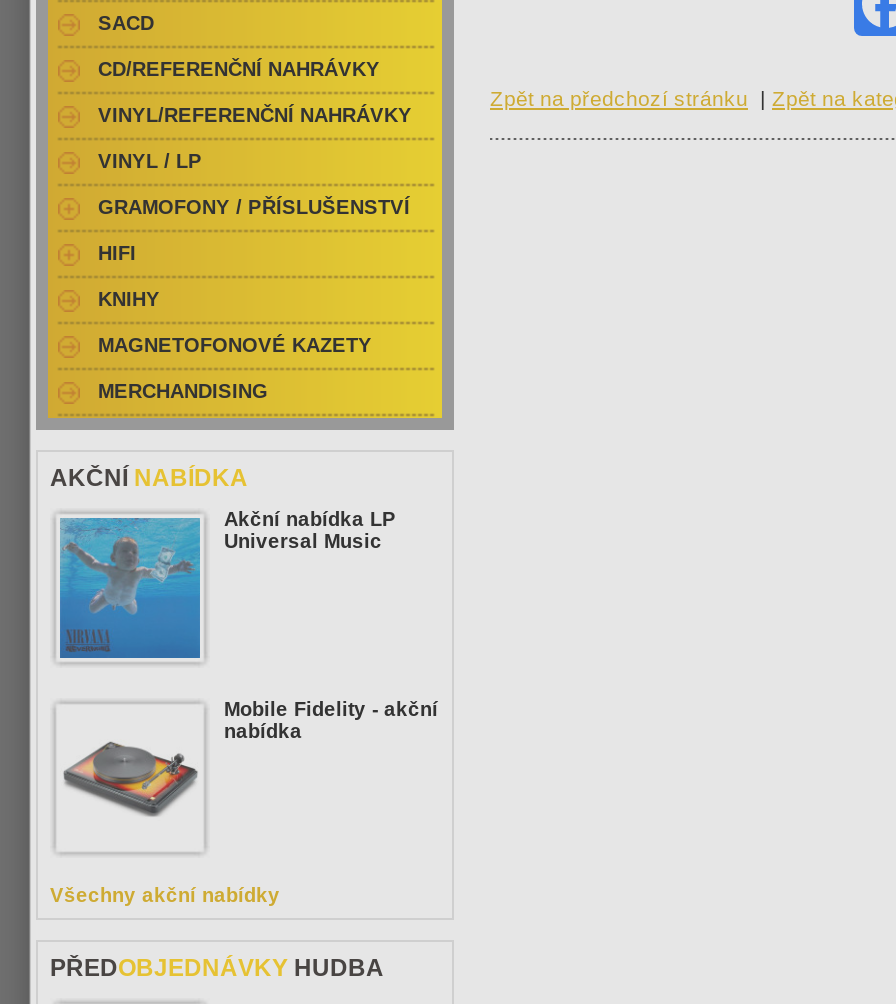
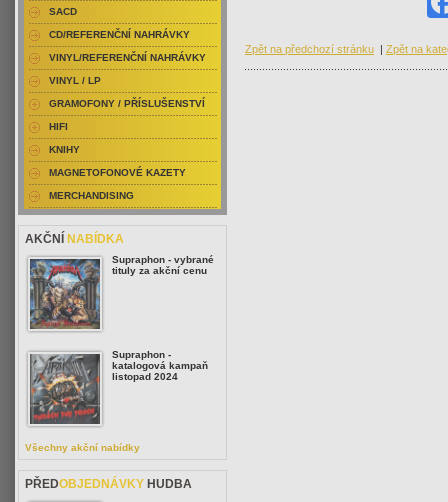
[58,508,396,660] [image] | Akční nabídka LP | Universal Music -> [29,254,214,330] [image] | Supraphon - vybrané | tituly za akční cenu
[60,698,438,848] [image] | Mobile Fidelity - akční | nabídka -> [29,349,208,425] [image] | Supraphon - | katalogová kampaň | listopad 2024

